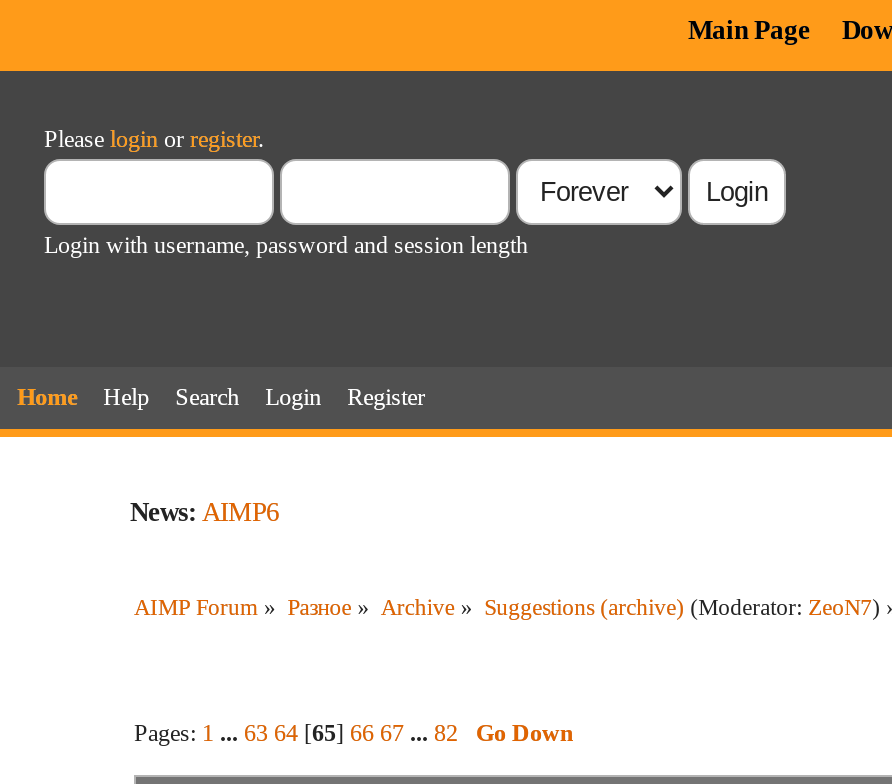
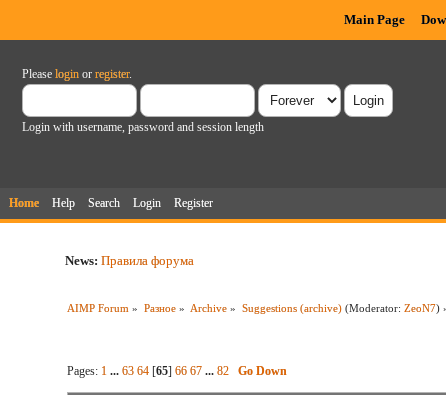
[130,497,280,527] News: AIMP6 -> [65,253,194,268] News: Правила форума

